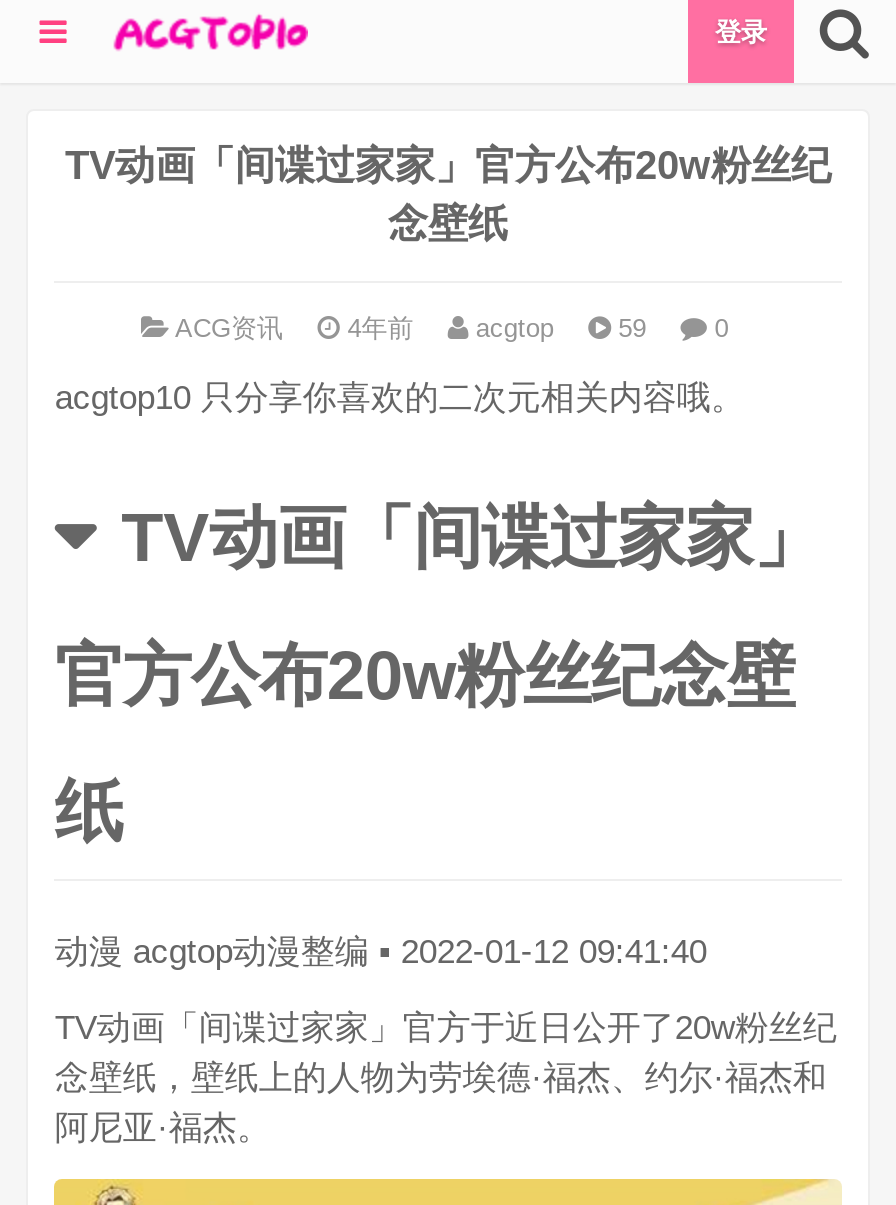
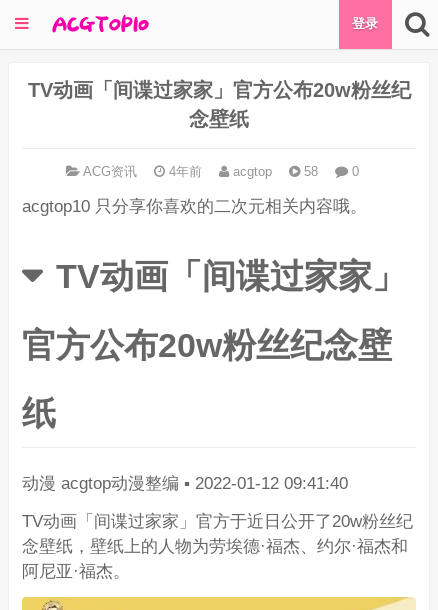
[618,313,646,343] 59 -> [304,164,318,179] 58

